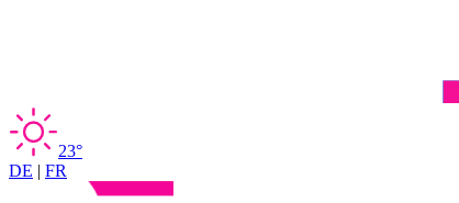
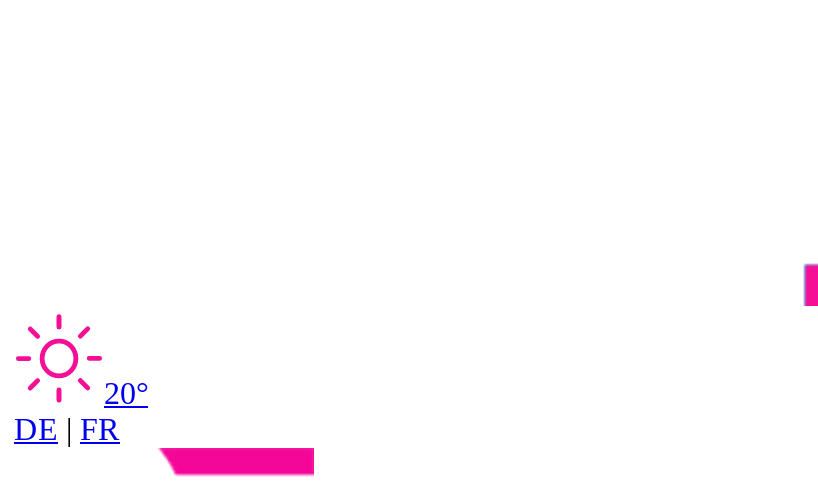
[58,142,82,160] 23° -> [104,376,148,410] 20°

